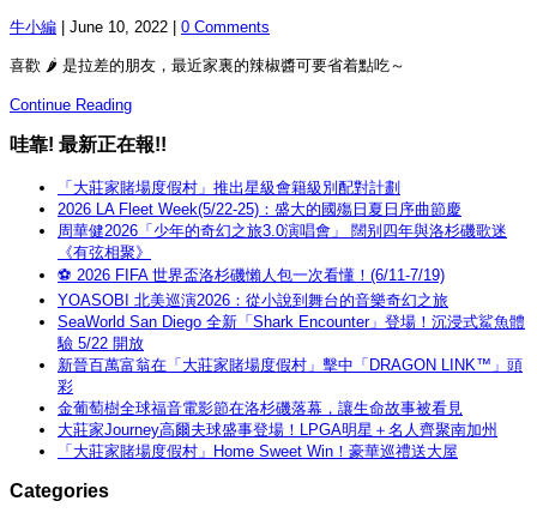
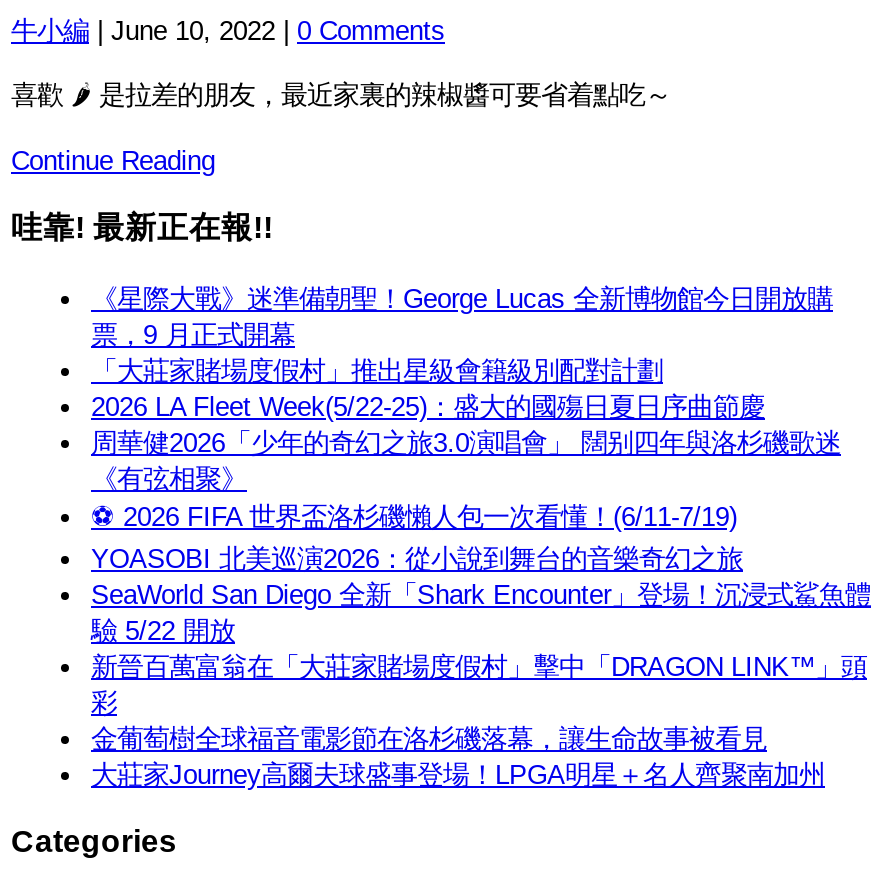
none -> [91,283,833,349] 《星際大戰》迷準備朝聖！George Lucas 全新博物館今日開放購 | 票，9 月正式開幕
moved [58,178,525,438] -> [91,355,871,789]: 「大莊家賭場度假村」推出星級會籍級別配對計劃 | 2026 LA Fleet Week(5/22-25)：盛大的國殤日夏日序曲節慶 | 周華健2026「少年的奇幻之旅3.0演唱會」 闊别四年與洛杉磯歌迷 | ... | 金葡萄樹全球福音電影節在洛杉磯落幕，讓生命故事被看見 | 大莊家Journey高爾夫球盛事登場！LPGA明星＋名人齊聚南加州
[58,442,458,460] 「大莊家賭場度假村」Home Sweet Win！豪華巡禮送大屋 -> none

